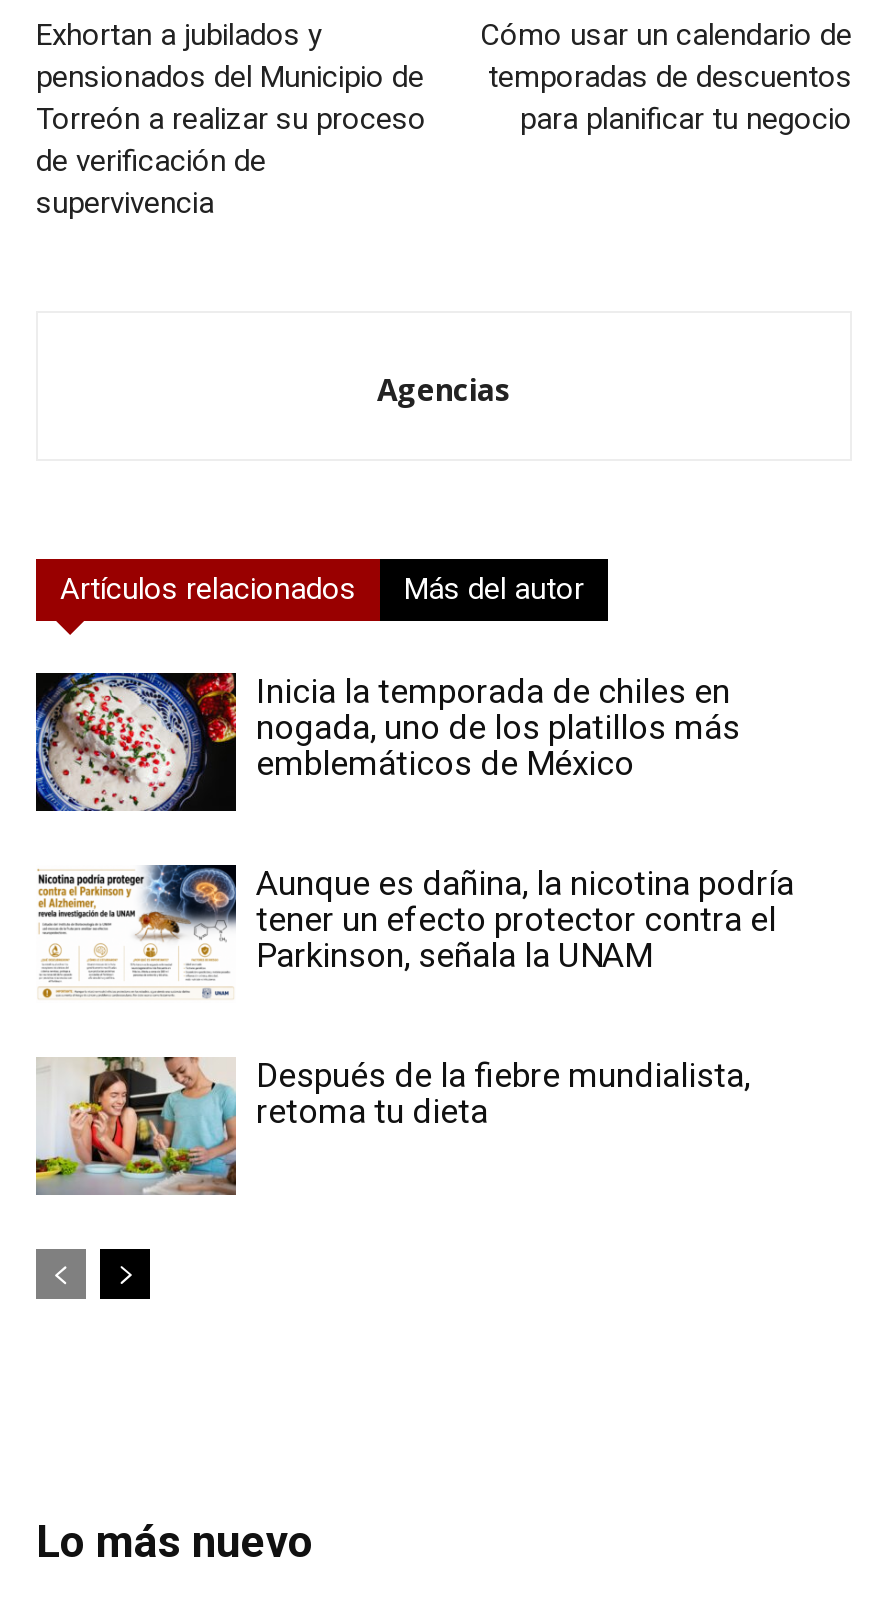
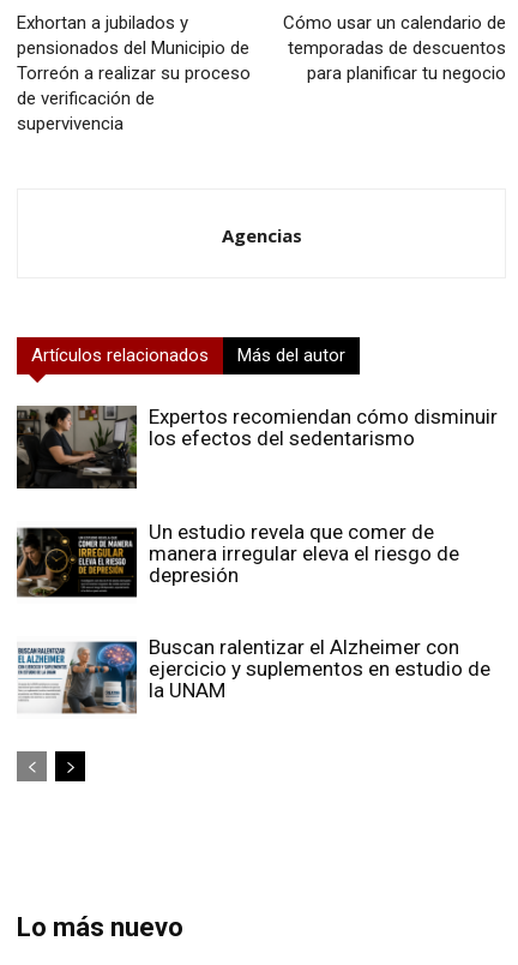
[34,670,740,812] [image] | Inicia la temporada de chiles en | nogada, uno de los platillos más | emblemáticos de México -> [16,404,498,490] [image] | Expertos recomiendan cómo disminuir | los efectos del sedentarismo
[36,862,794,1000] [image] | Aunque es dañina, la nicotina podría | tener un efecto protector contra el | Parkinson, señala la UNAM -> [16,520,459,600] [image] | Un estudio revela que comer de | manera irregular eleva el riesgo de | depresión
[34,1054,750,1198] [image] | Después de la fiebre mundialista, | retoma tu dieta -> [17,635,490,719] [image] | Buscan ralentizar el Alzheimer con | ejercicio y suplementos en estudio de | la UNAM

